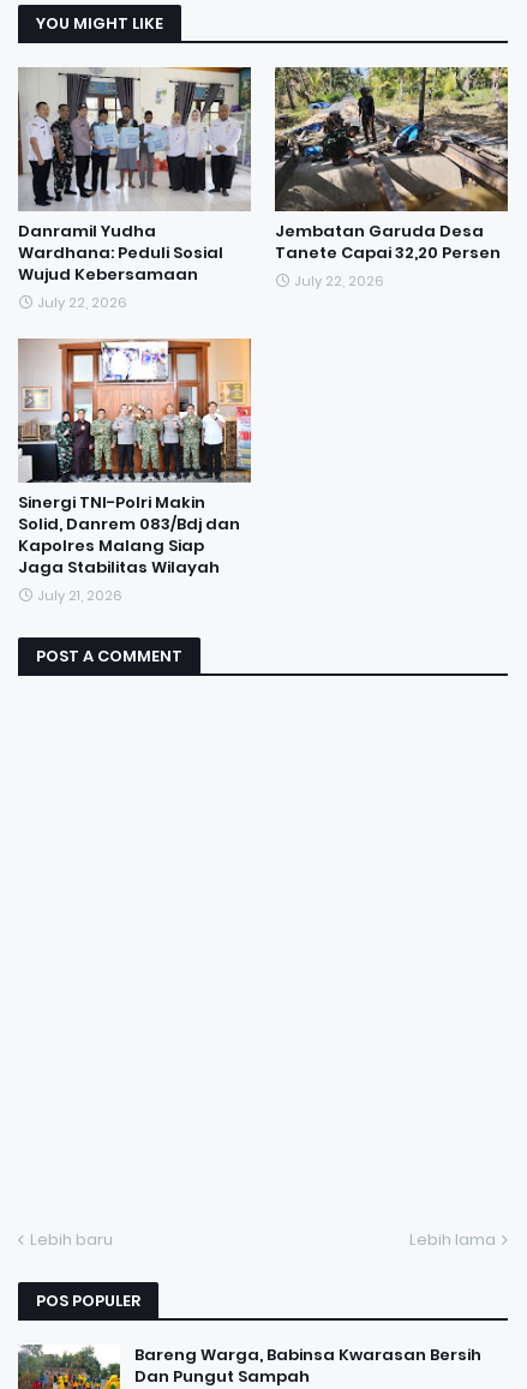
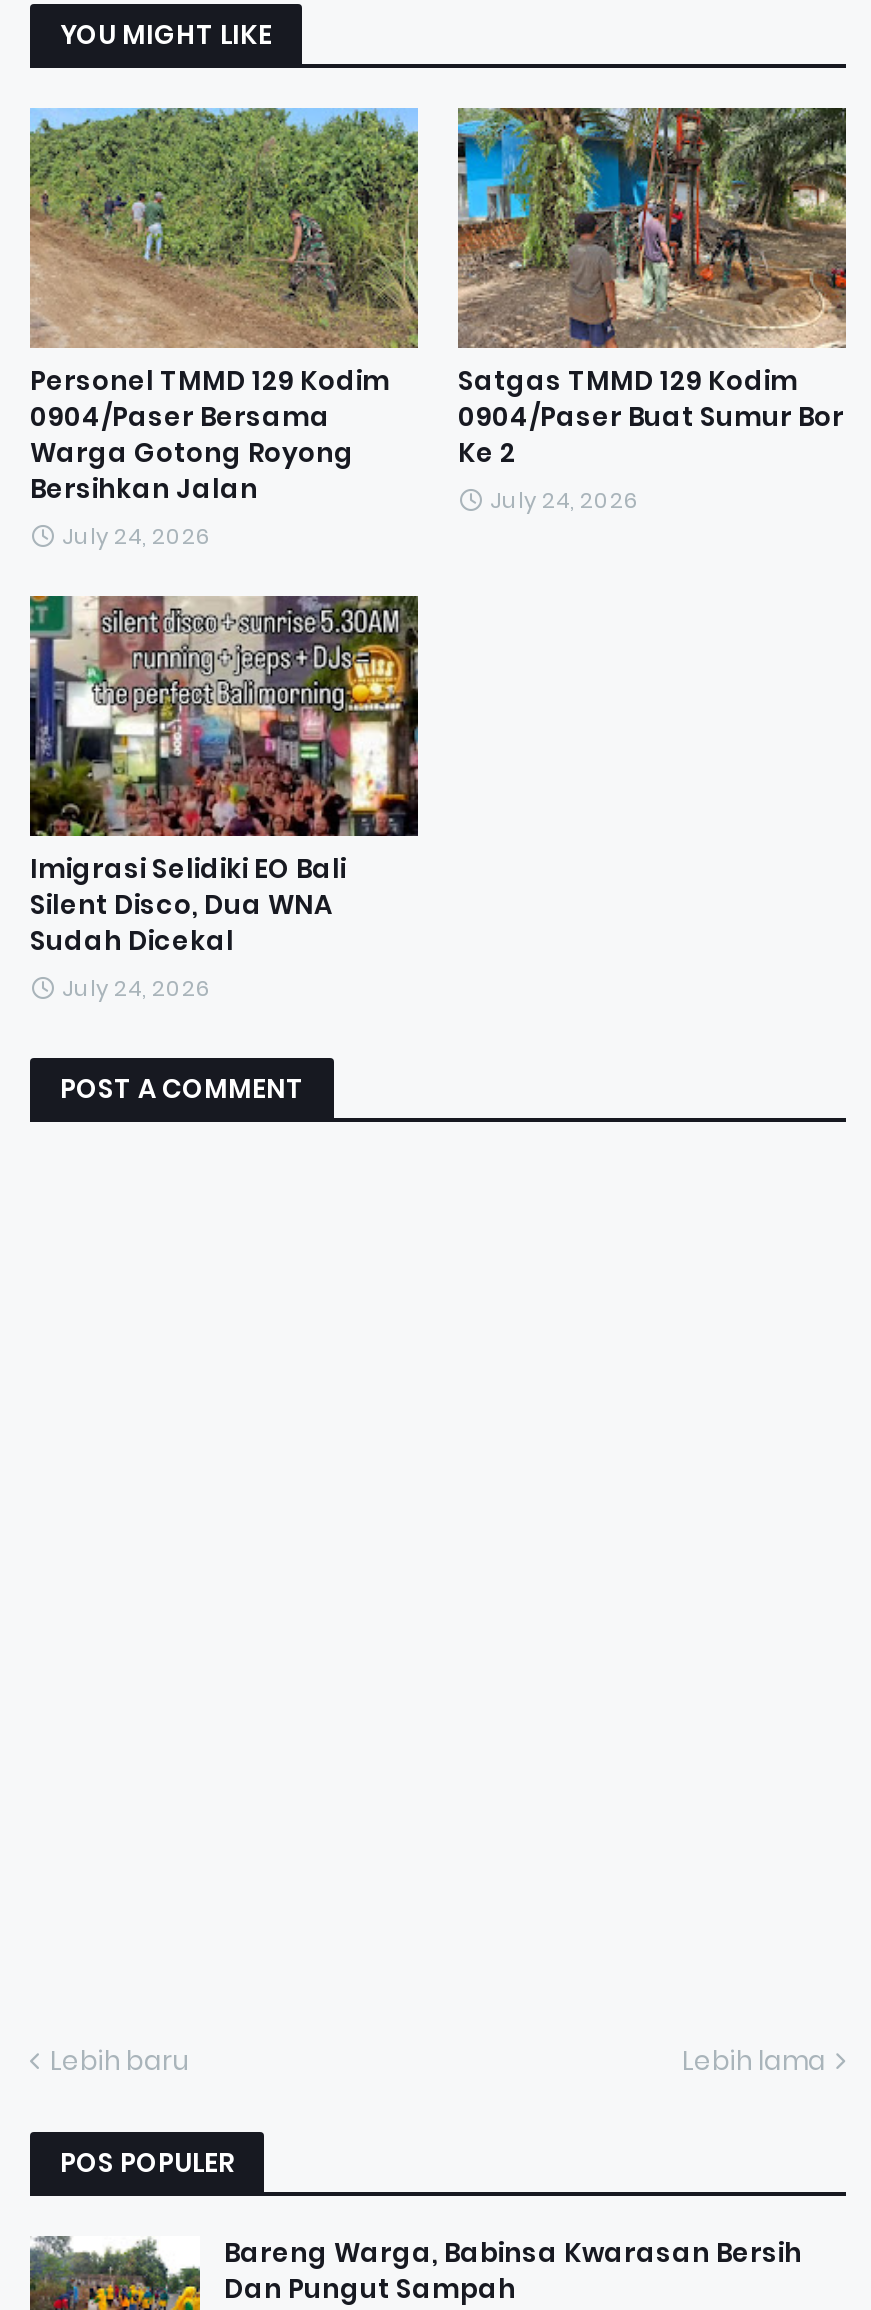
[17,66,252,312] [image] | Danramil Yudha | Wardhana: Peduli Sosial | Wujud Kebersamaan | July 22, 2026 -> [28,106,420,552] [image] | Personel TMMD 129 Kodim | 0904/Paser Bersama | Warga Gotong Royong | Bersihkan Jalan | July 24, 2026
[274,66,509,291] [image] | Jembatan Garuda Desa | Tanete Capai 32,20 Persen | July 22, 2026 -> [456,106,848,516] [image] | Satgas TMMD 129 Kodim | 0904/Paser Buat Sumur Bor | Ke 2 | July 24, 2026
[17,337,252,605] [image] | Sinergi TNI-Polri Makin | Solid, Danrem 083/Bdj dan | Kapolres Malang Siap | Jaga Stabilitas Wilayah | July 21, 2026 -> [28,560,420,1004] [image] | Imigrasi Selidiki EO Bali | Silent Disco, Dua WNA | Sudah Dicekal | July 24, 2026

